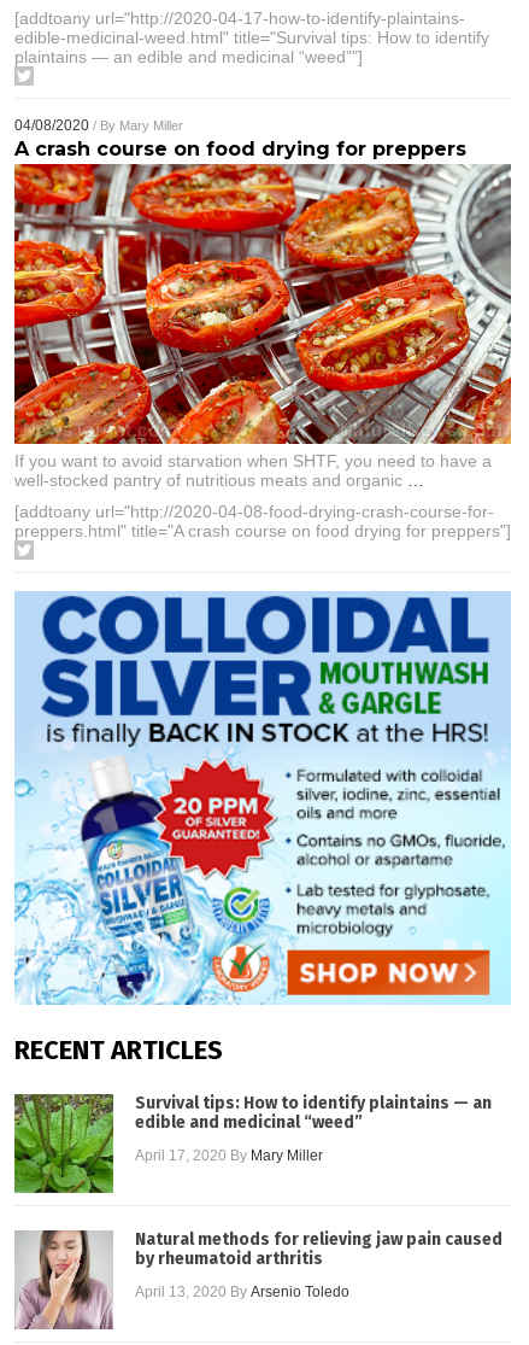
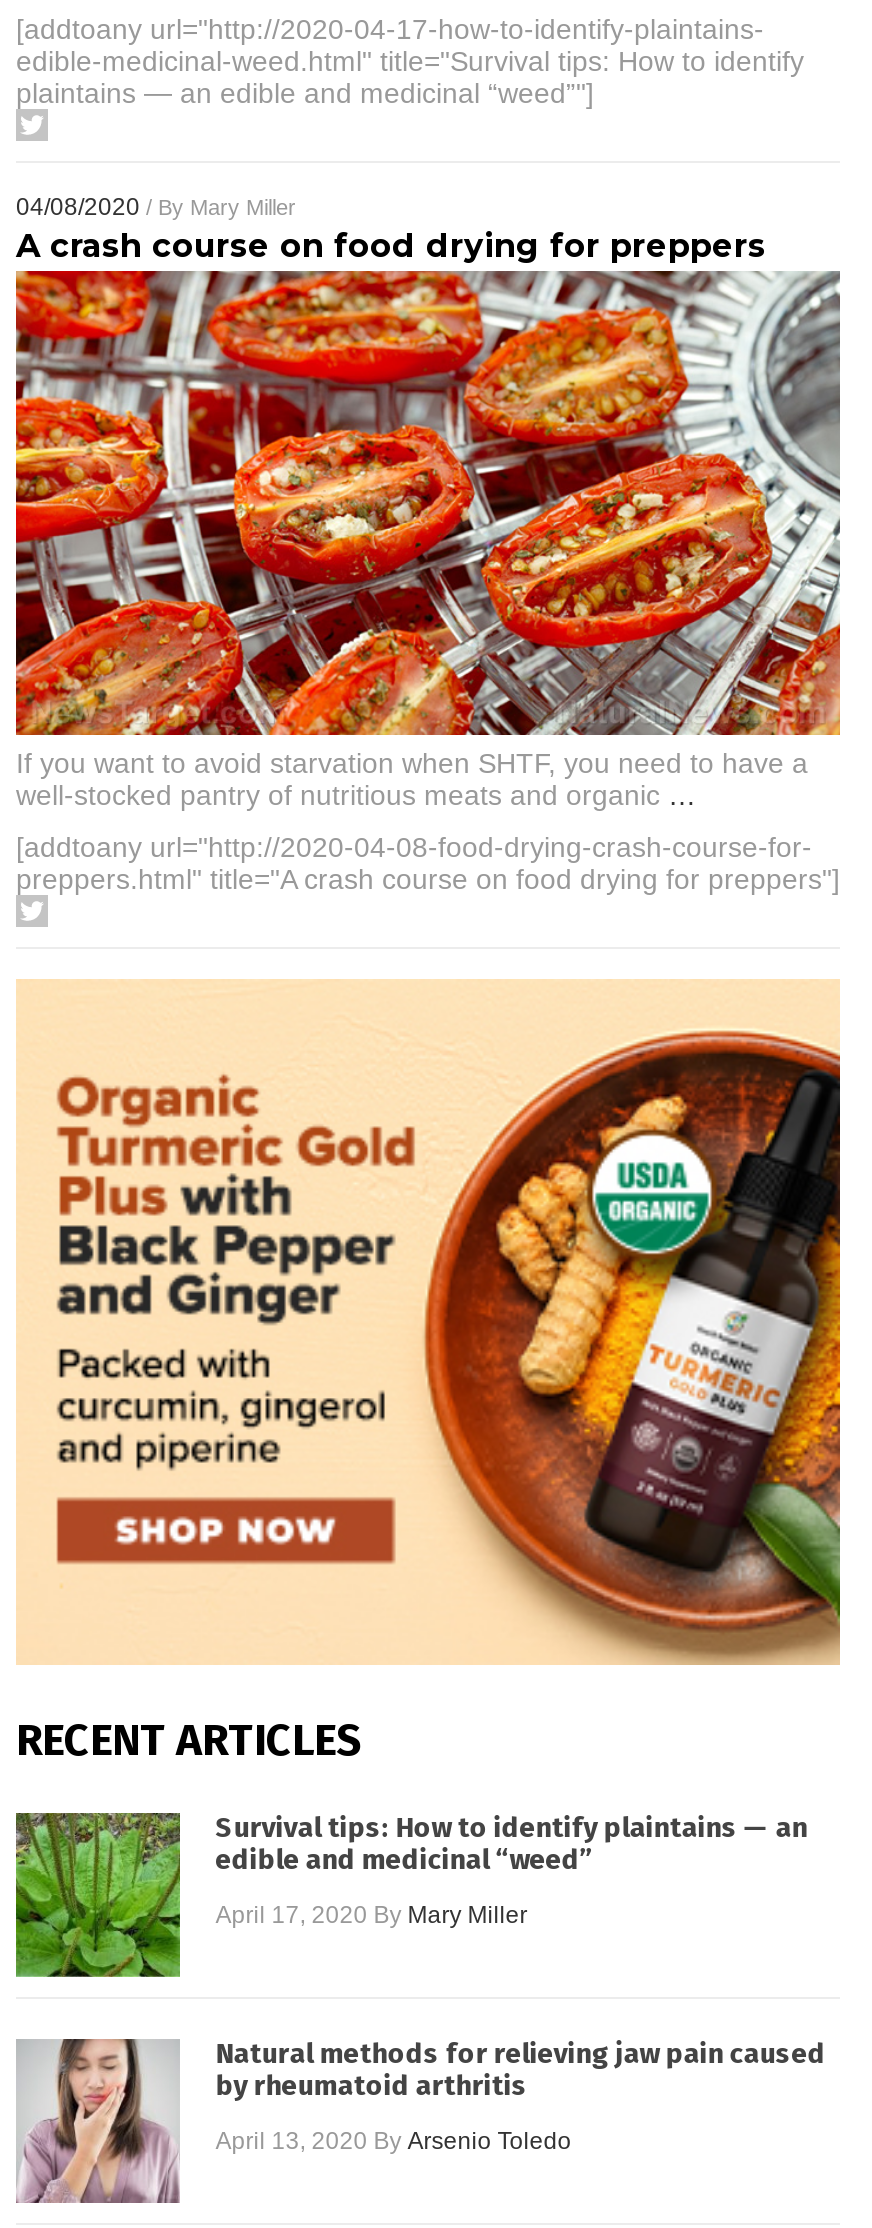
[13,591,511,1006] [image] -> [16,979,842,1667] [image]

